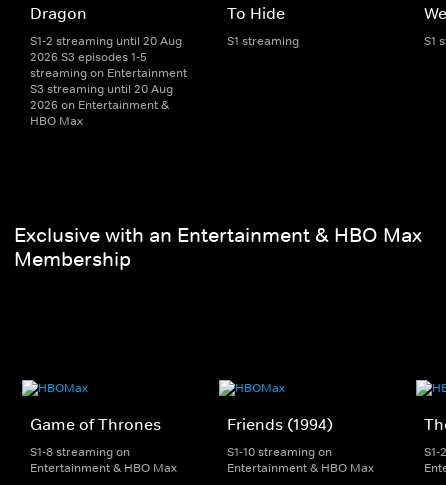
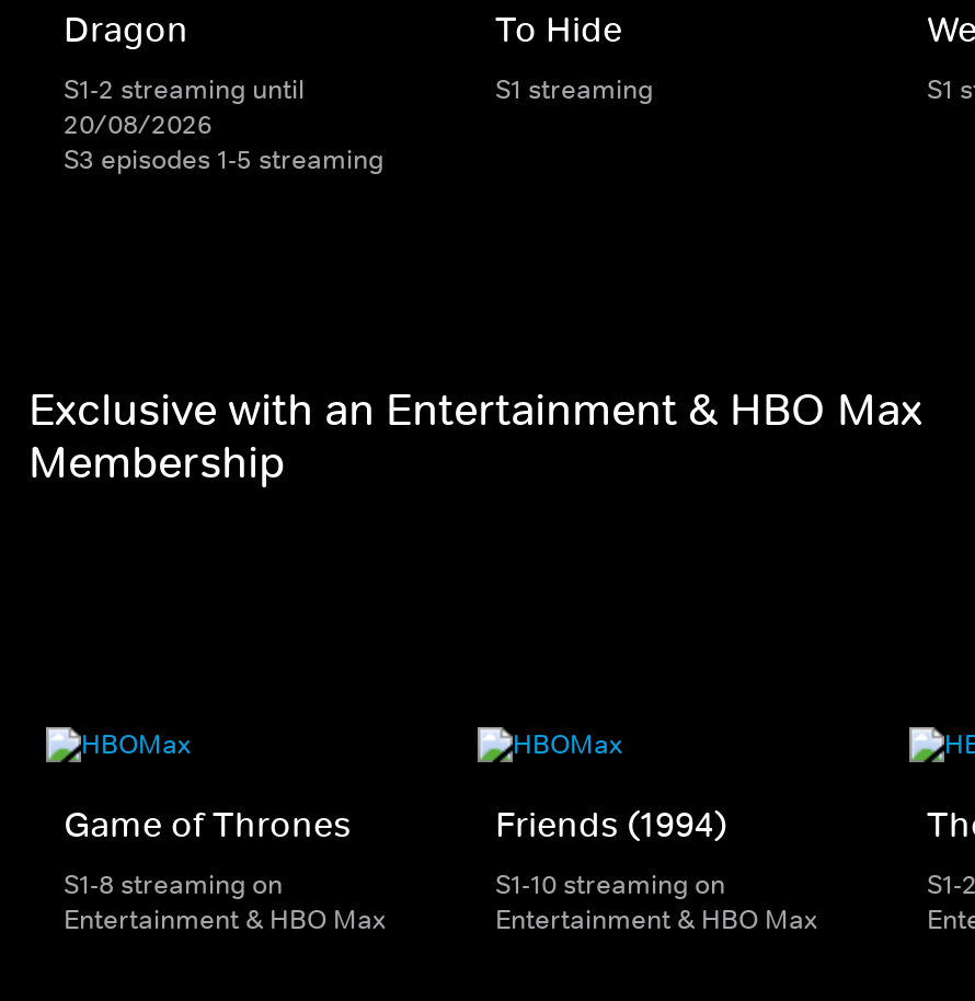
[30,33,187,129] S1-2 streaming until 20 Aug | 2026 S3 episodes 1-5 | streaming on Entertainment | S3 streaming until 20 Aug | 2026 on Entertainment & | HBO Max -> [64,73,383,178] S1-2 streaming until | 20/08/2026 | S3 episodes 1-5 streaming

